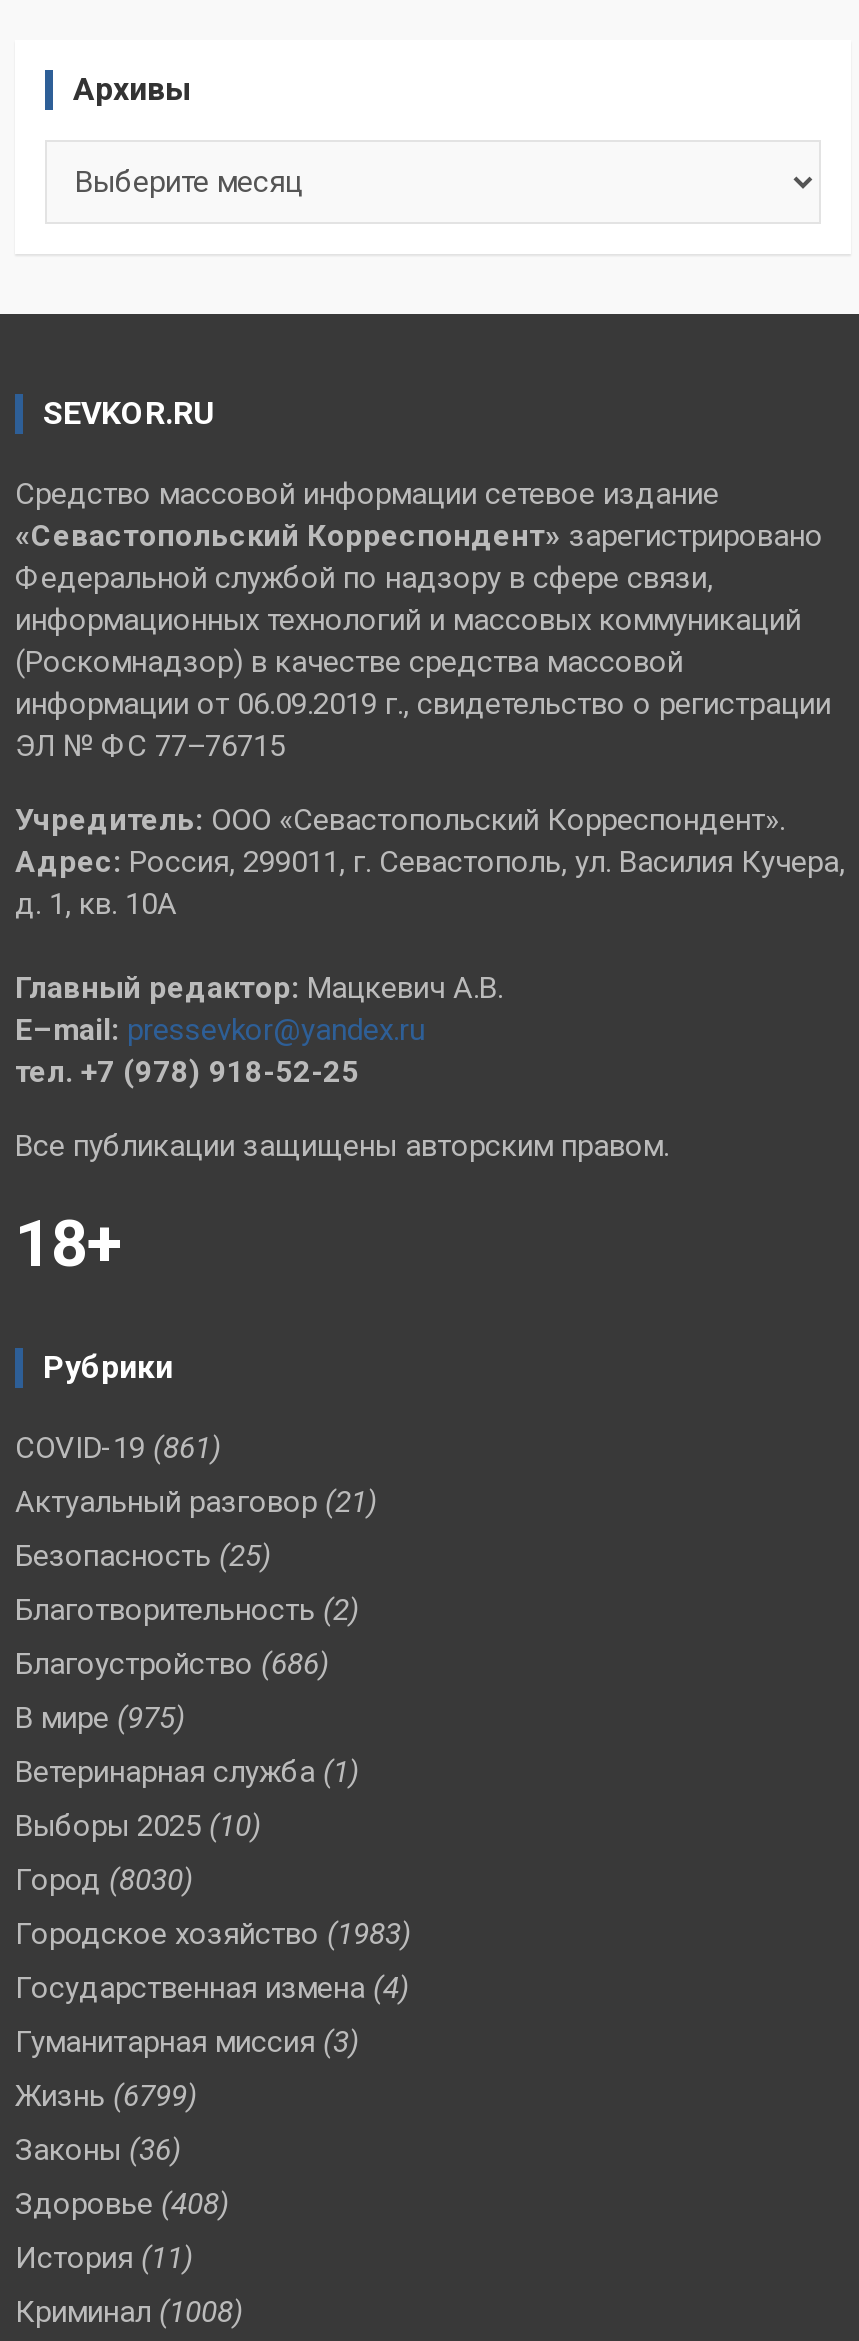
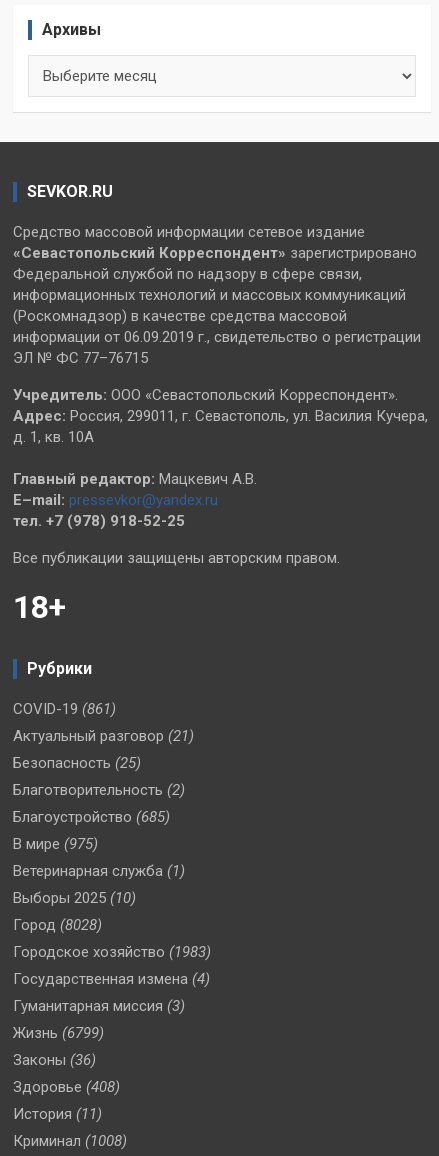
[15,1647,329,1683] Благоустройство (686) -> [13,808,170,826] Благоустройство (685)
[15,1863,193,1899] Город (8030) -> [13,916,102,934] Город (8028)

